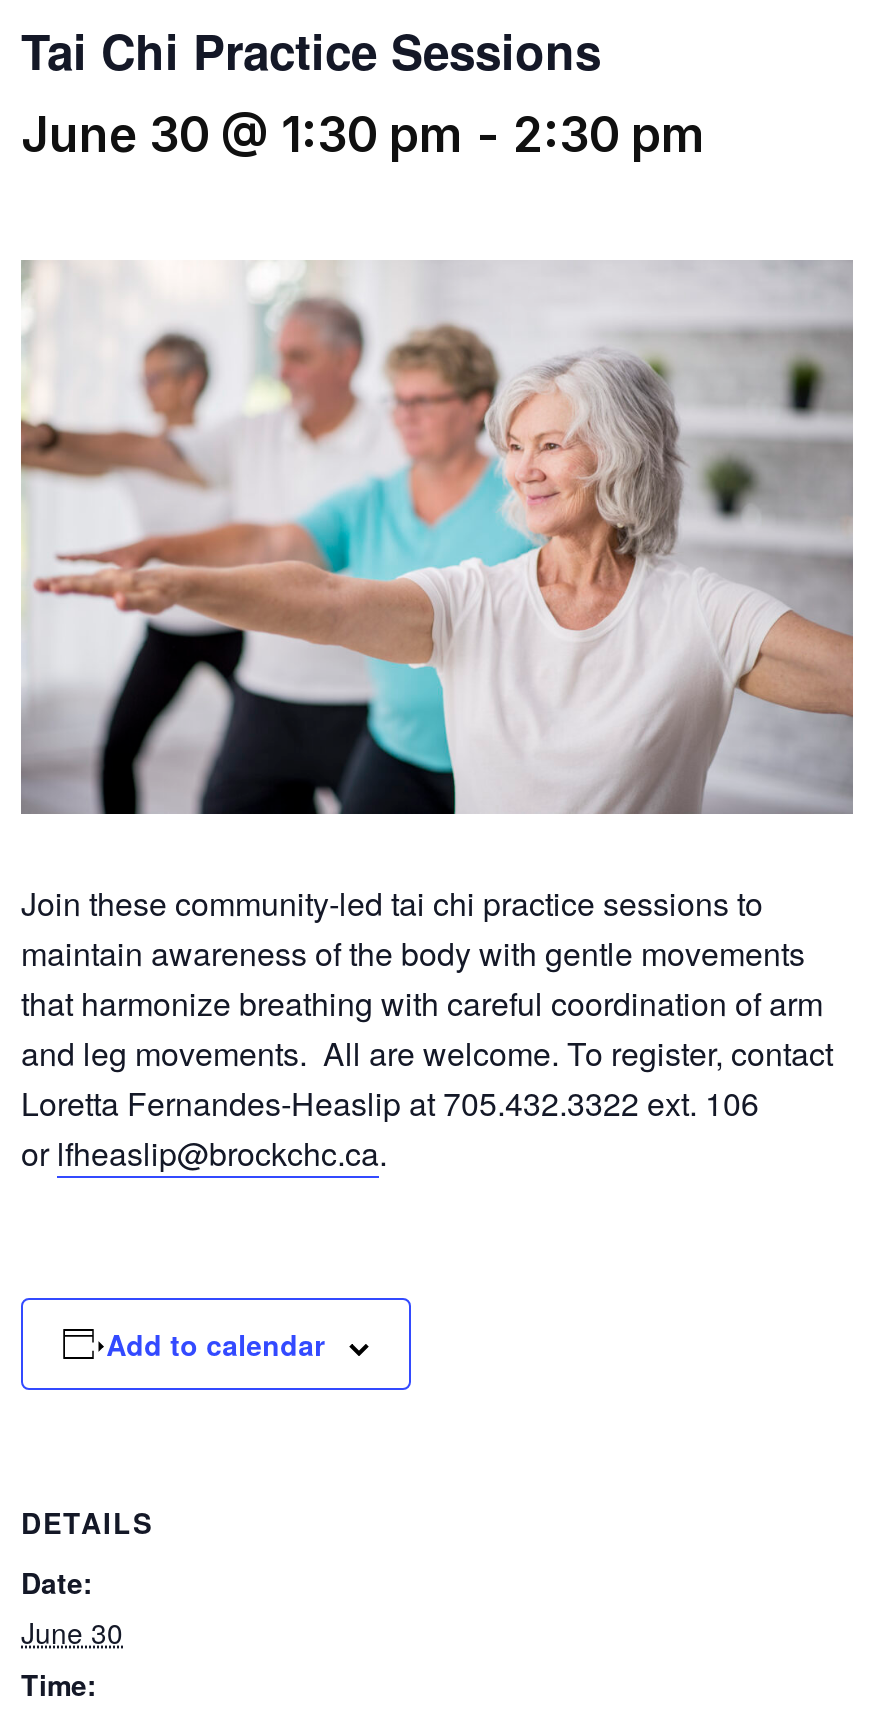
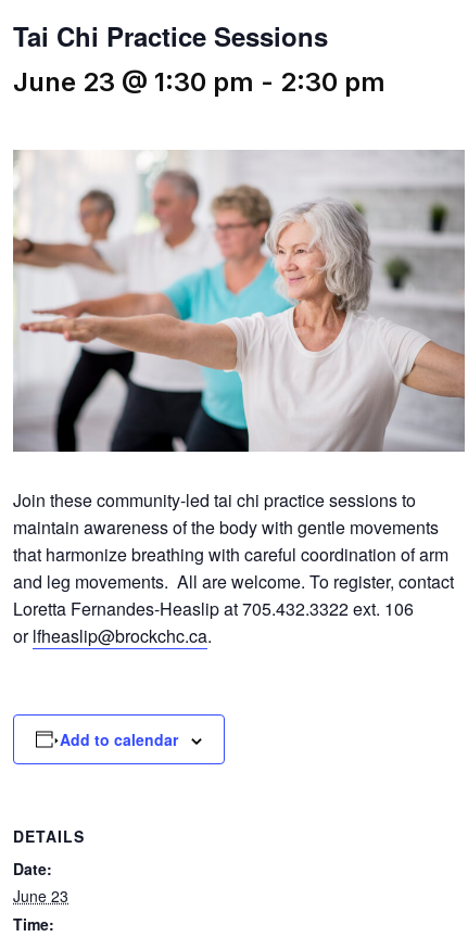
[21,106,707,164] June 30 @ 1:30 pm - 2:30 pm -> [13,66,385,98] June 23 @ 1:30 pm - 2:30 pm
[21,1613,123,1653] June 30 -> [13,885,68,906] June 23

